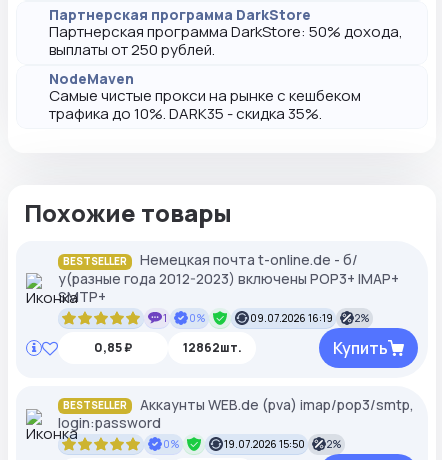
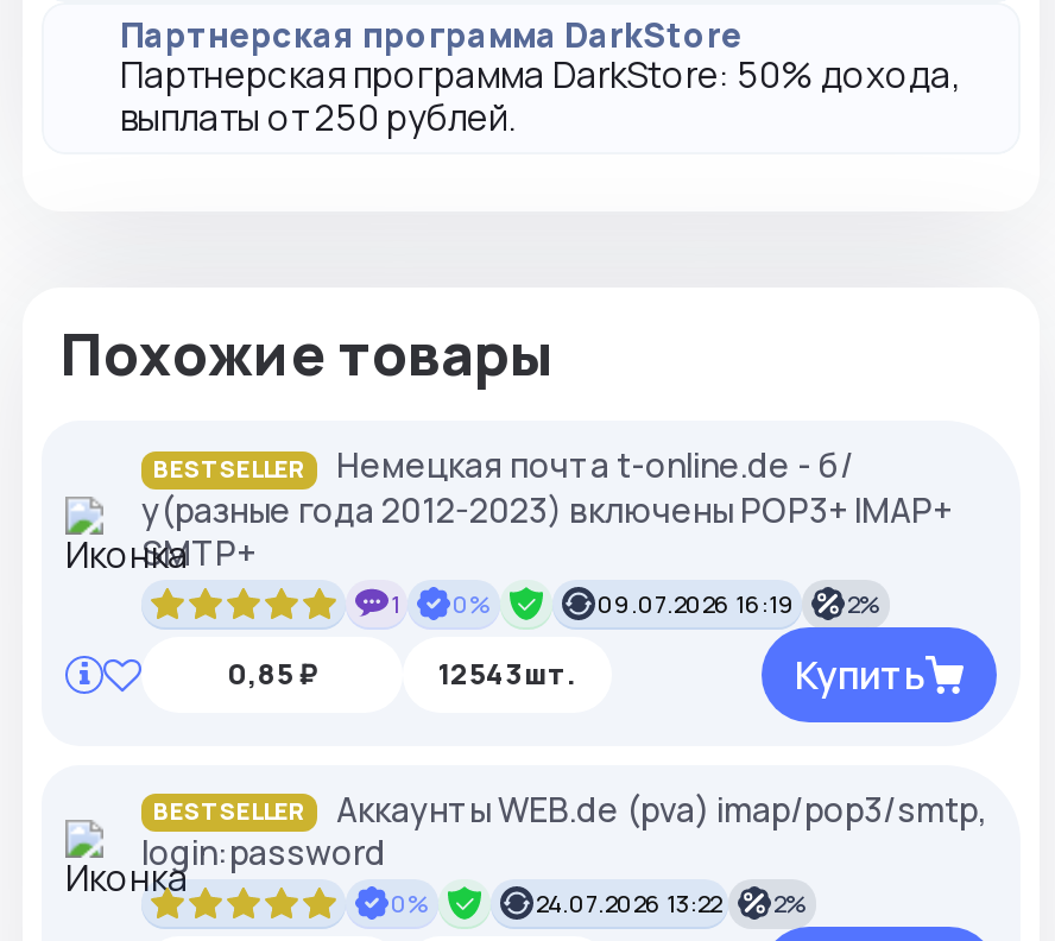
[49,69,361,124] NodeMaven | Самые чистые прокси на рынке с кешбеком | трафика до 10%. DARK35 - скидка 35%. -> none
[182,339,241,356] 12862шт. -> [438,653,576,693] 12543шт.
[224,437,342,451] 19.07.2026 15:50 2% -> [536,886,809,919] 24.07.2026 13:22 2%

